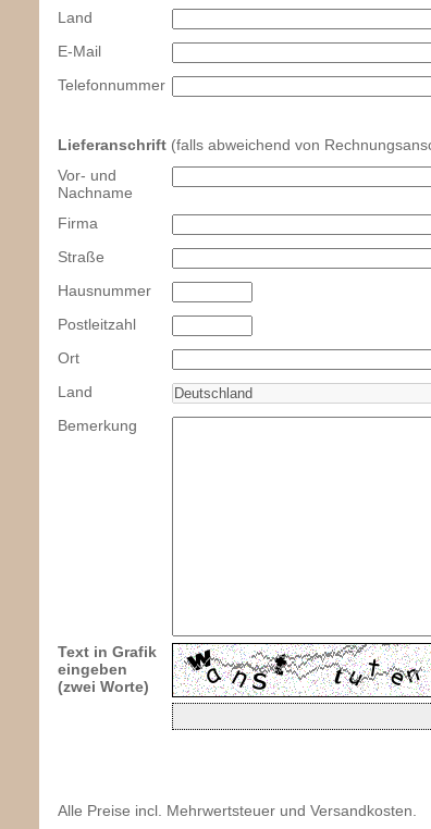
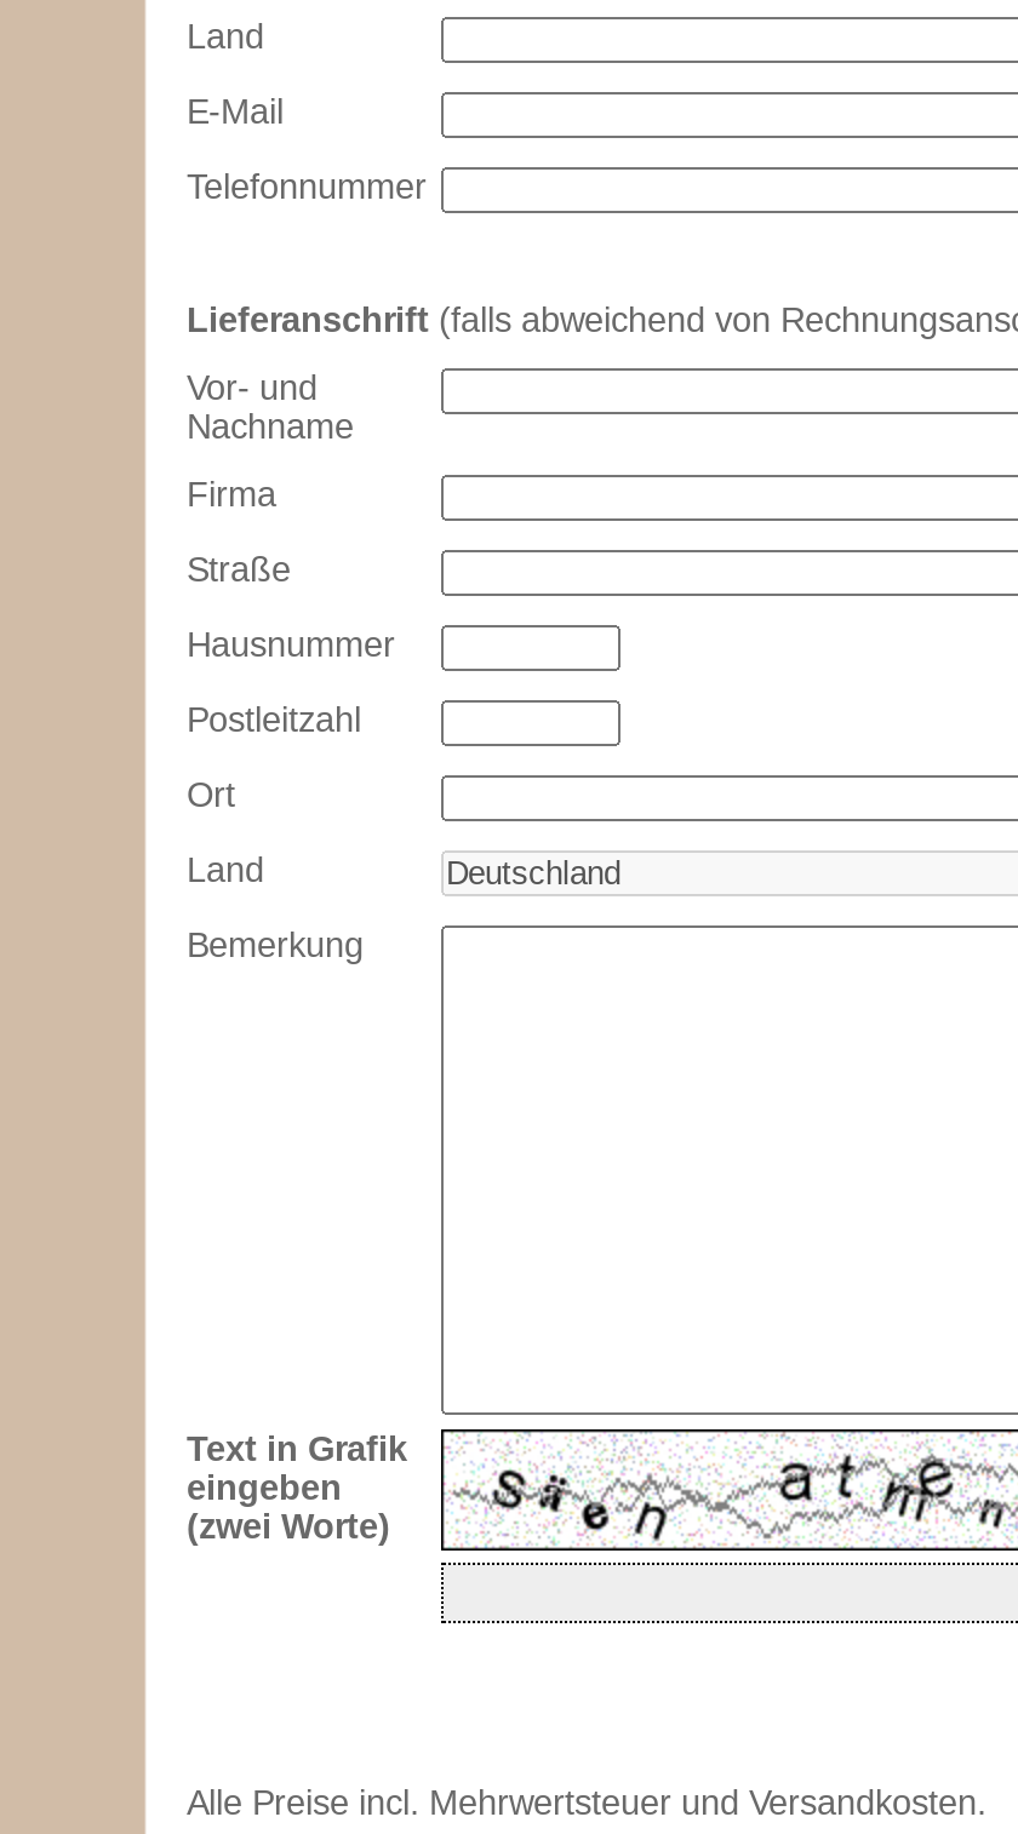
[172,643,428,697] [image] -> [441,1427,1011,1551] [image]

